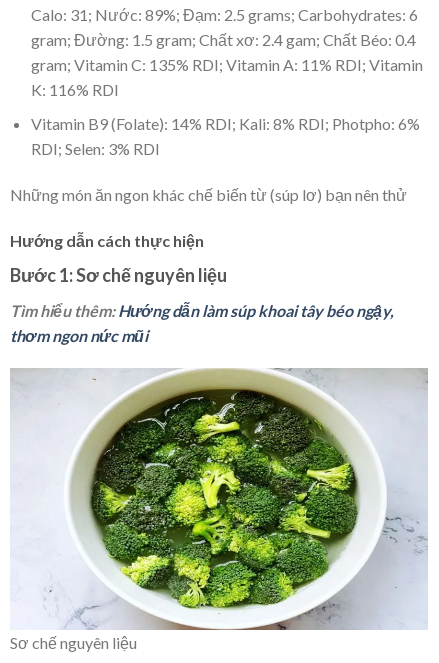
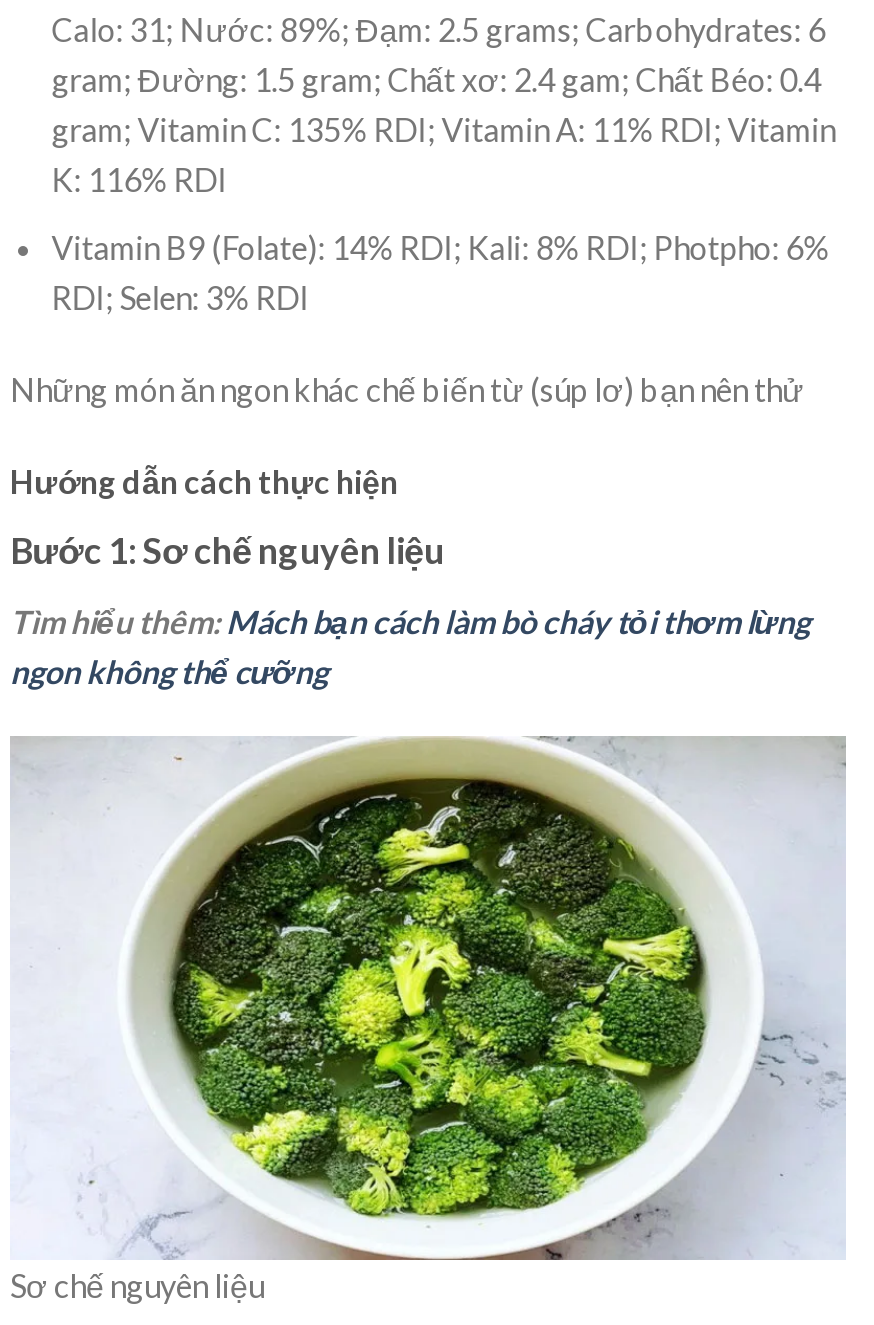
[10,301,394,345] Tìm hiểu thêm: Hướng dẫn làm súp khoai tây béo ngậy, | thơm ngon nức mũi -> [10,601,810,689] Tìm hiểu thêm: Mách bạn cách làm bò cháy tỏi thơm lừng | ngon không thể cưỡng

